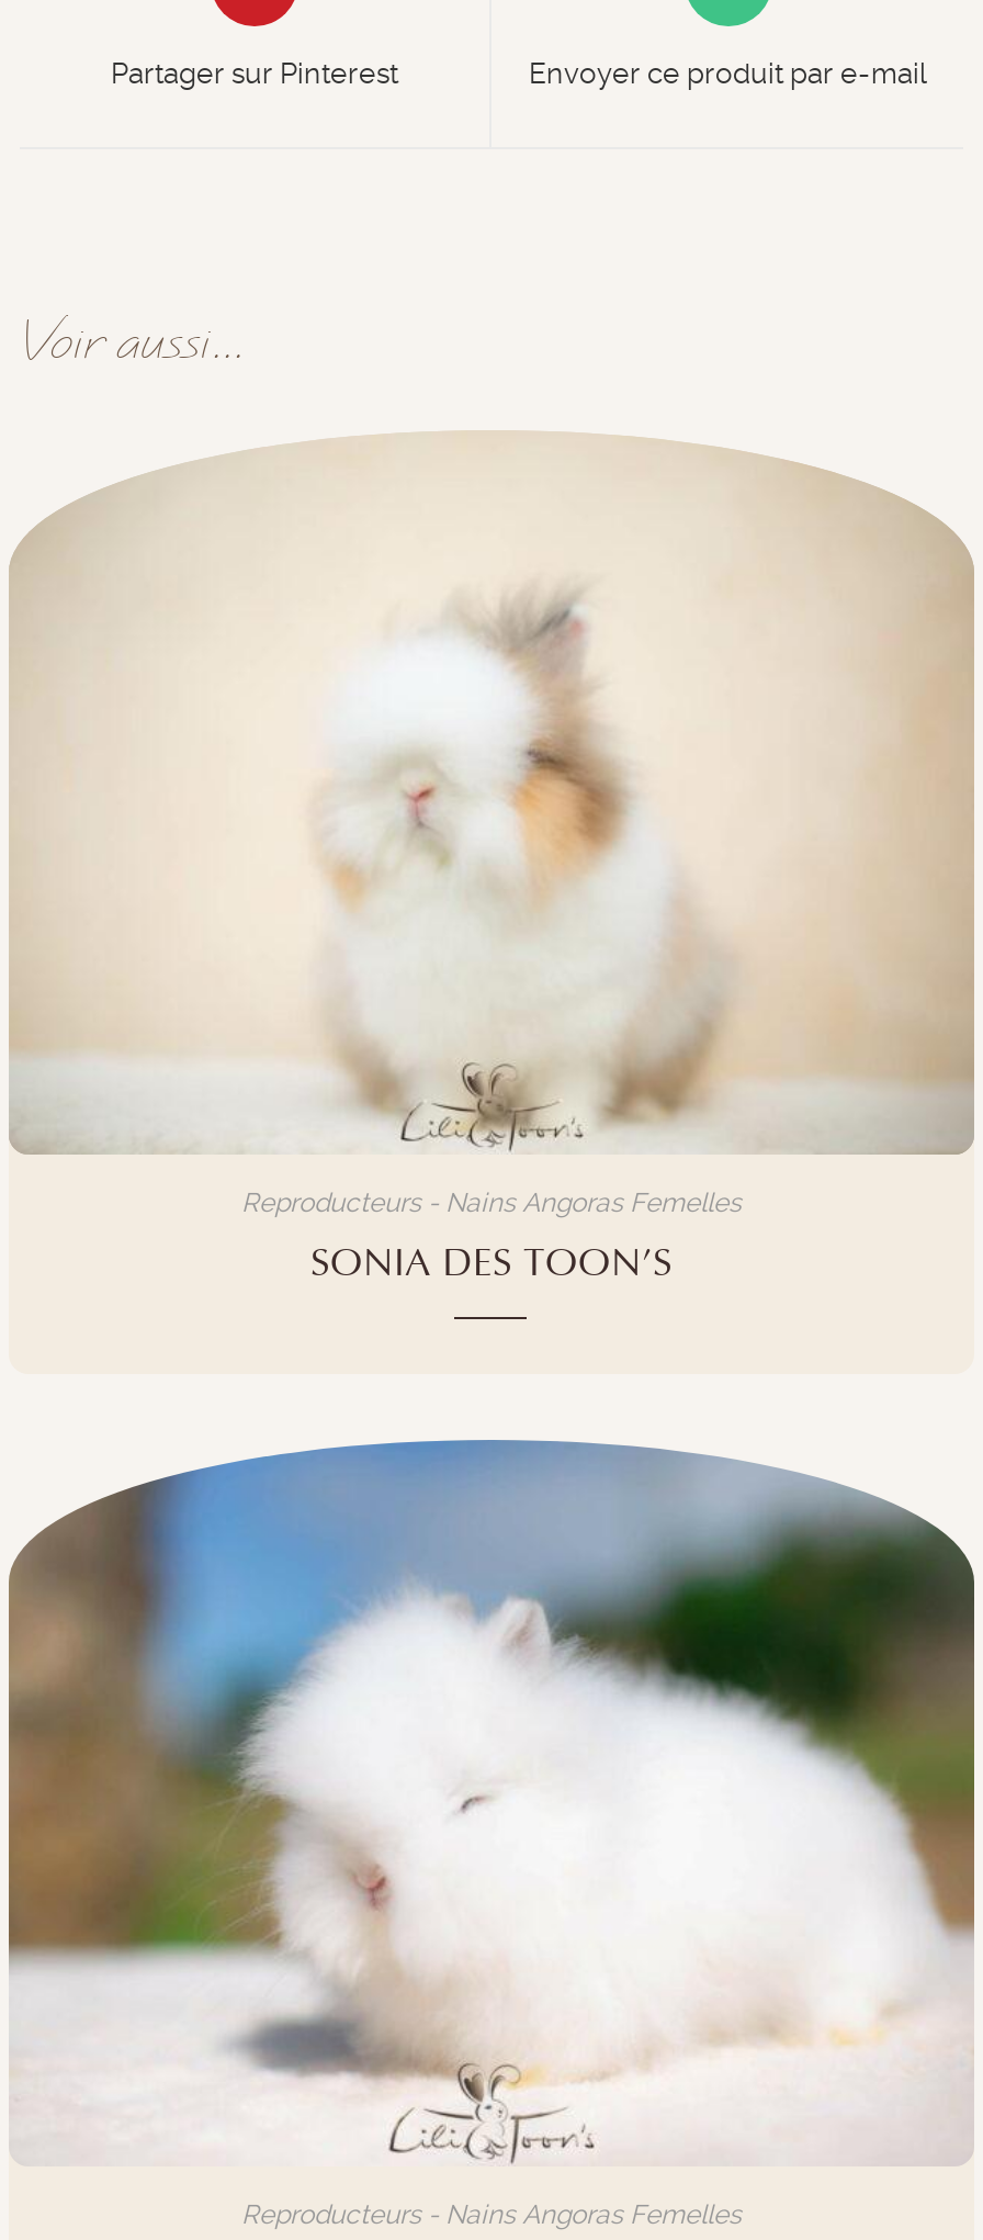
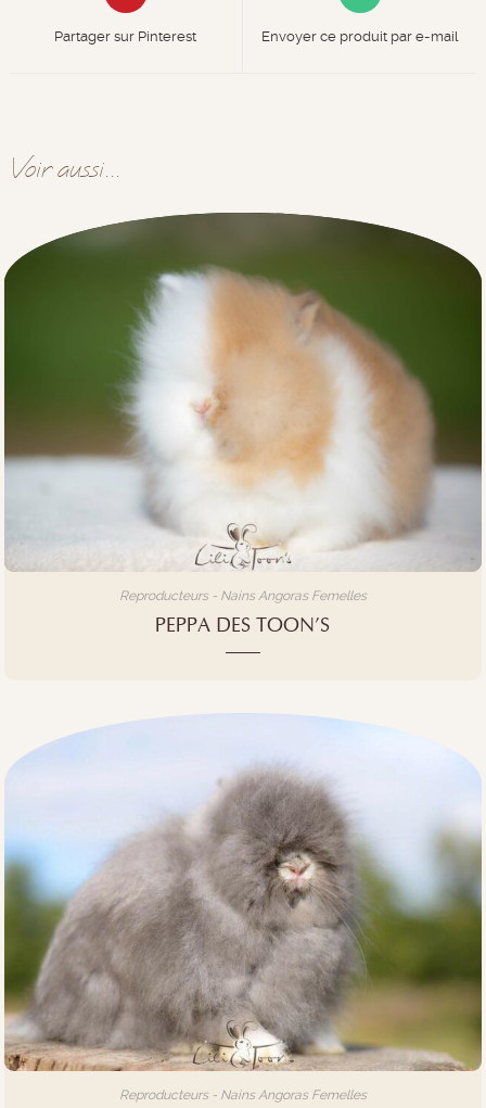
[9,430,974,1287] [image] | SONIA DES TOON’S -> [3,212,483,636] [image] | PEPPA DES TOON’S
[7,1438,976,2166] [image] -> [3,712,483,1072] [image]

